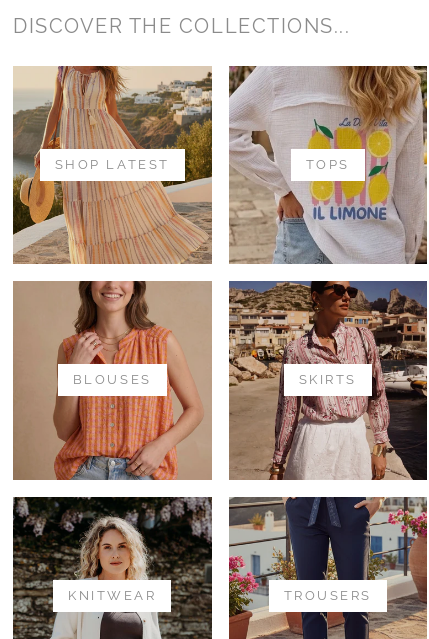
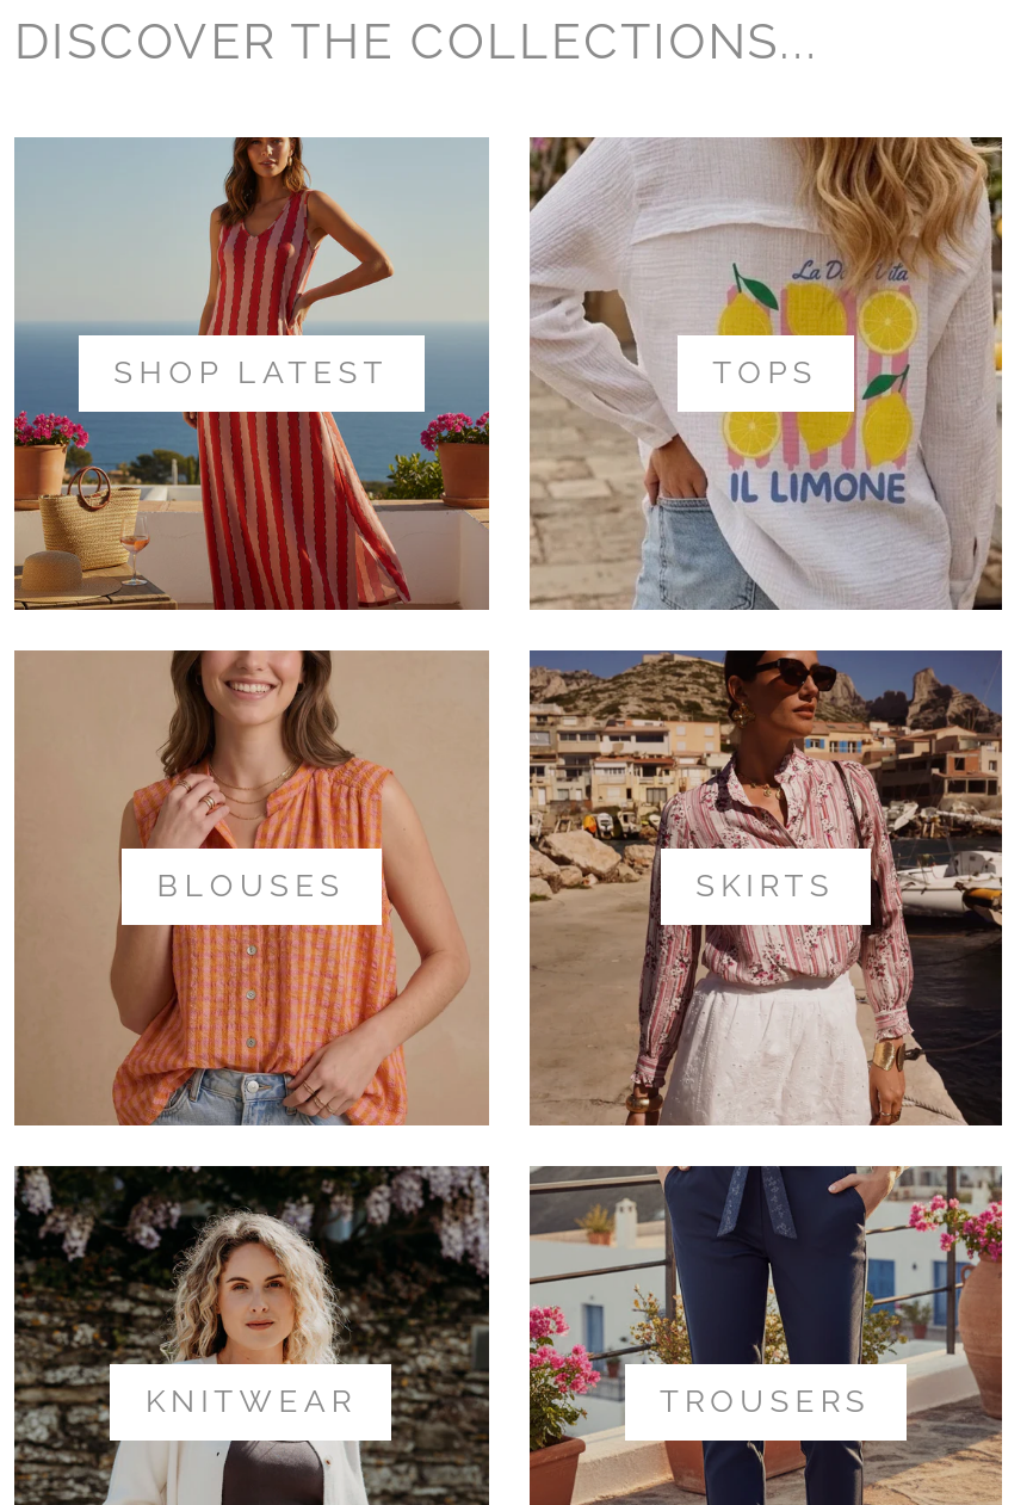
[13,65,213,265] [image] -> [14,135,491,612] [image]

